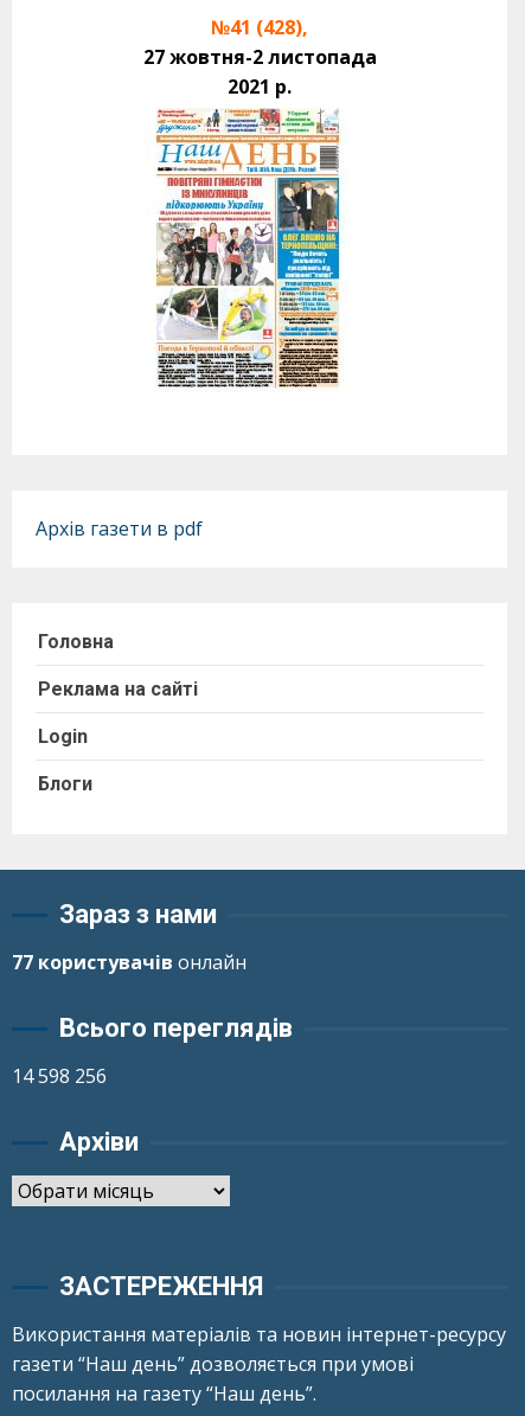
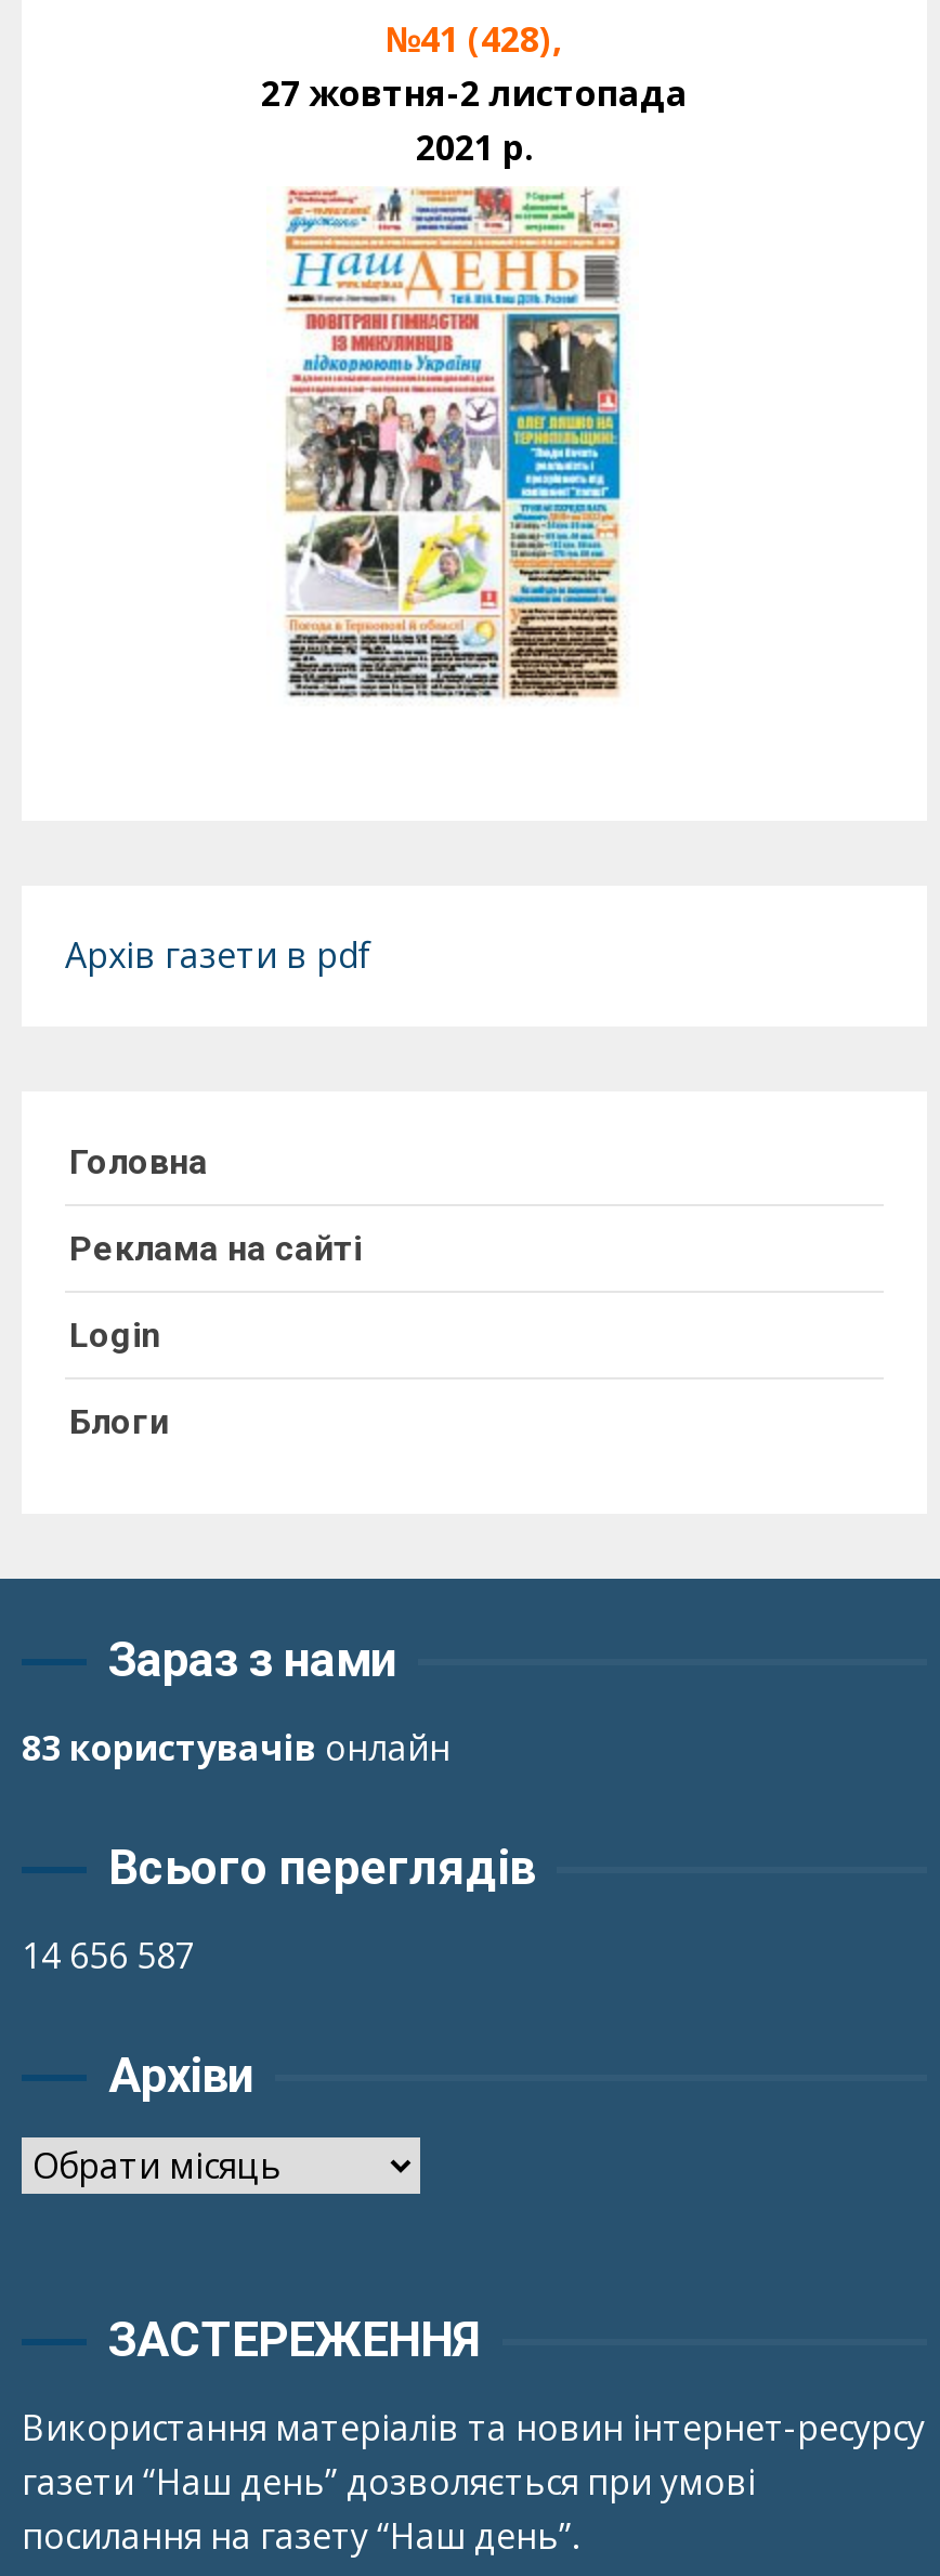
[12,949,247,975] 77 користувачів онлайн -> [22,1724,451,1771] 83 користувачів онлайн
[12,1063,107,1089] 14 598 256 -> [22,1932,195,1979] 14 656 587

